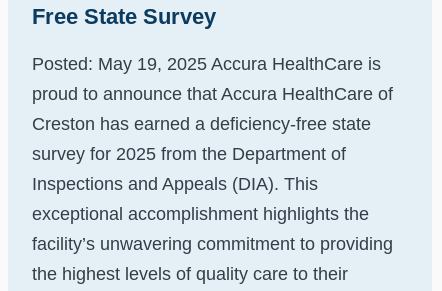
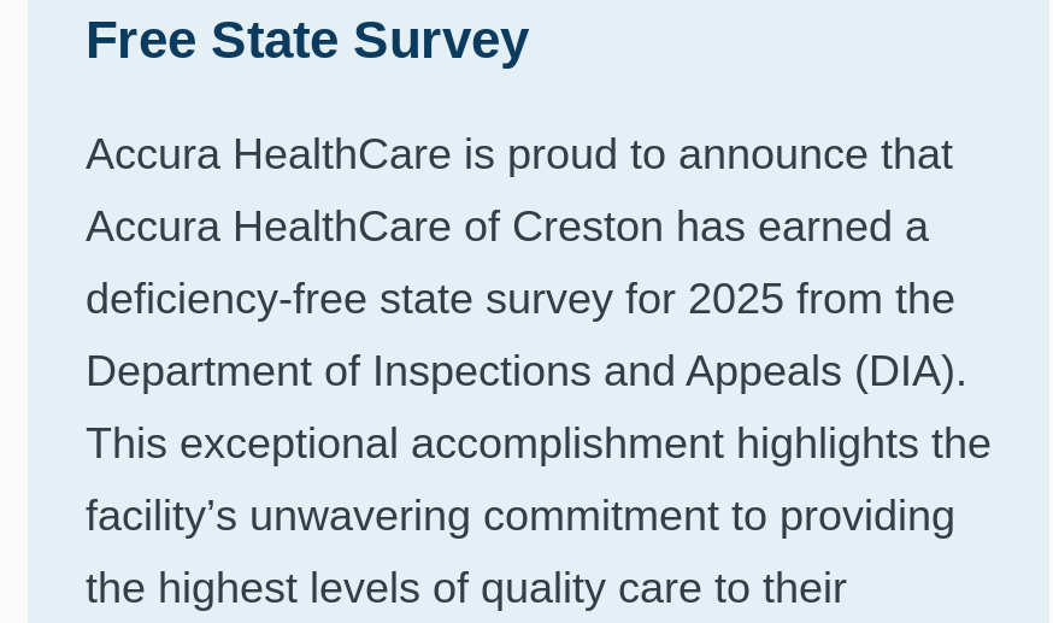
[32,54,393,224] Posted: May 19, 2025 Accura HealthCare is | proud to announce that Accura HealthCare of | Creston has earned a deficiency-free state | survey for 2025 from the Department of | Inspections and Appeals (DIA). This | exceptional accomplishment highlights the -> [86,130,992,468] Accura HealthCare is proud to announce that | Accura HealthCare of Creston has earned a | deficiency-free state survey for 2025 from the | Department of Inspections and Appeals (DIA). | This exceptional accomplishment highlights the

